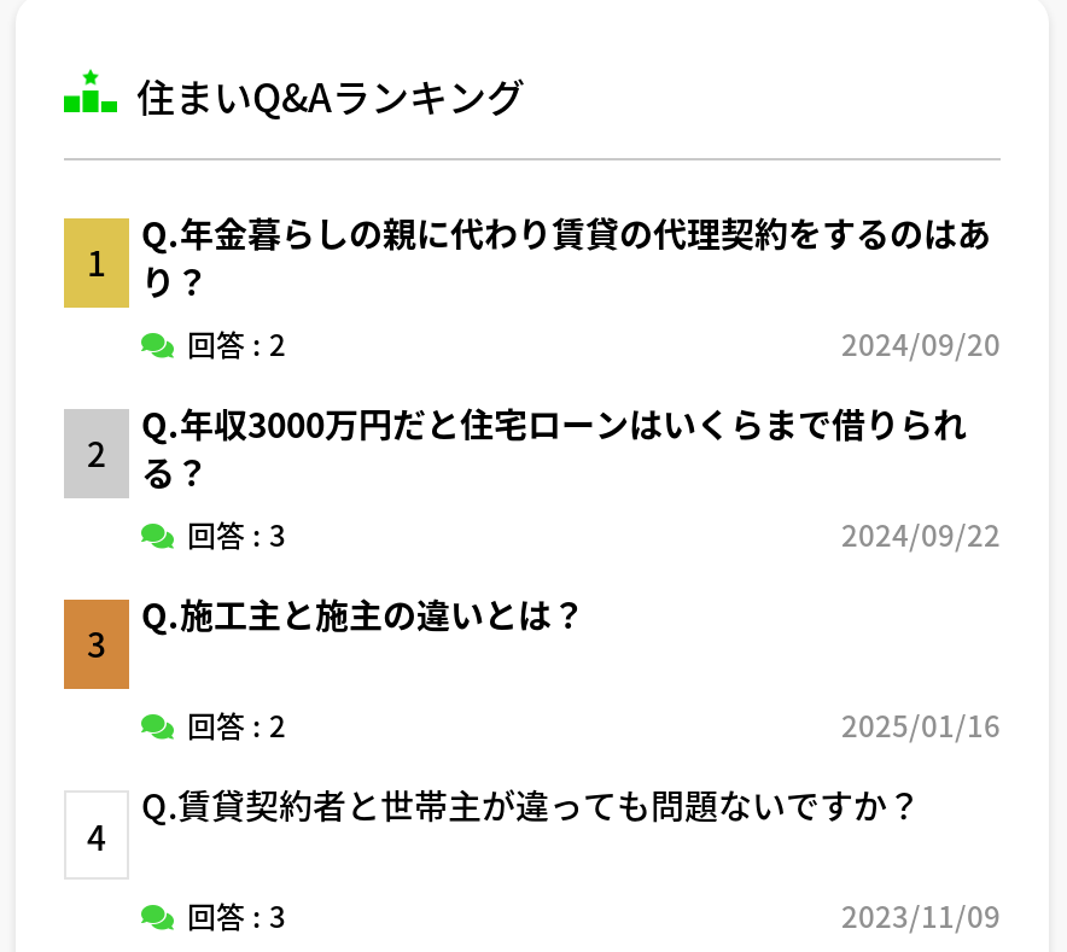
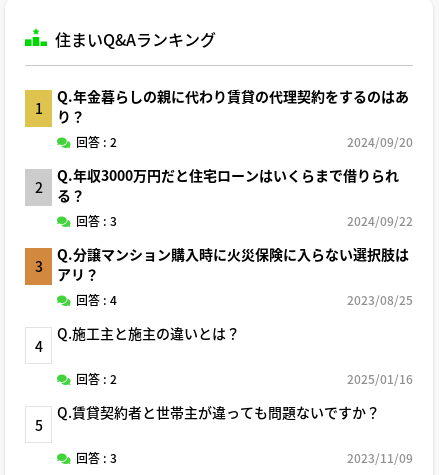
none -> [34,244,413,356] Q.分譲マンション購入時に火災保険に入らない選択肢は | アリ？ | 回答 : 4 | 2023/08/25 | 4
[87,811,106,859] 4 -> [34,415,42,435] 5

